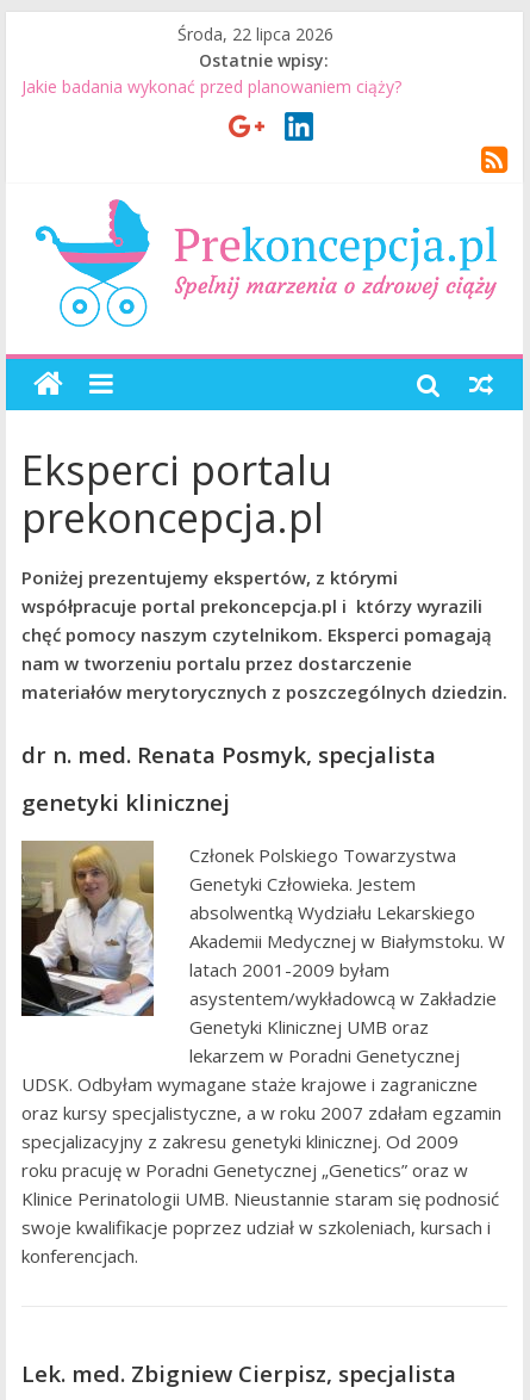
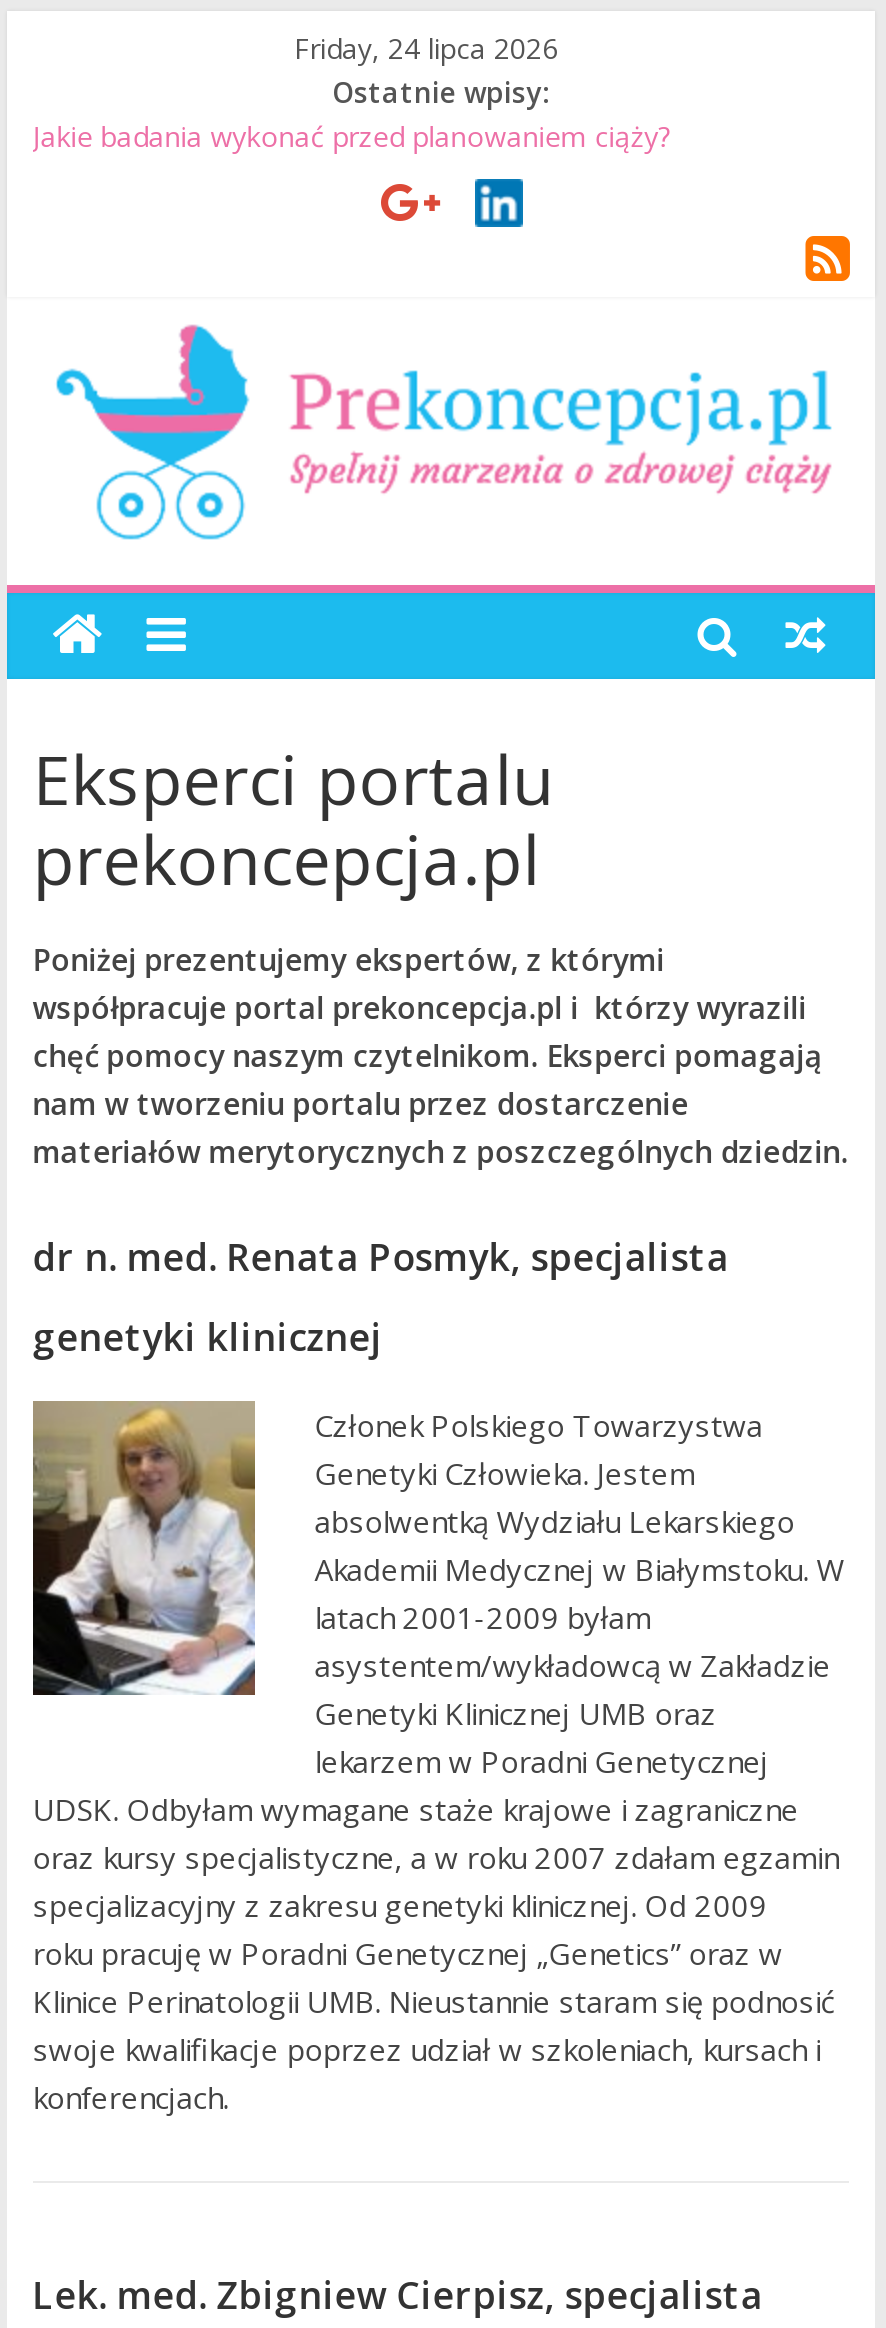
[177,23,333,45] Środa, 22 lipca 2026 -> [294,29,558,67] Friday, 24 lipca 2026

